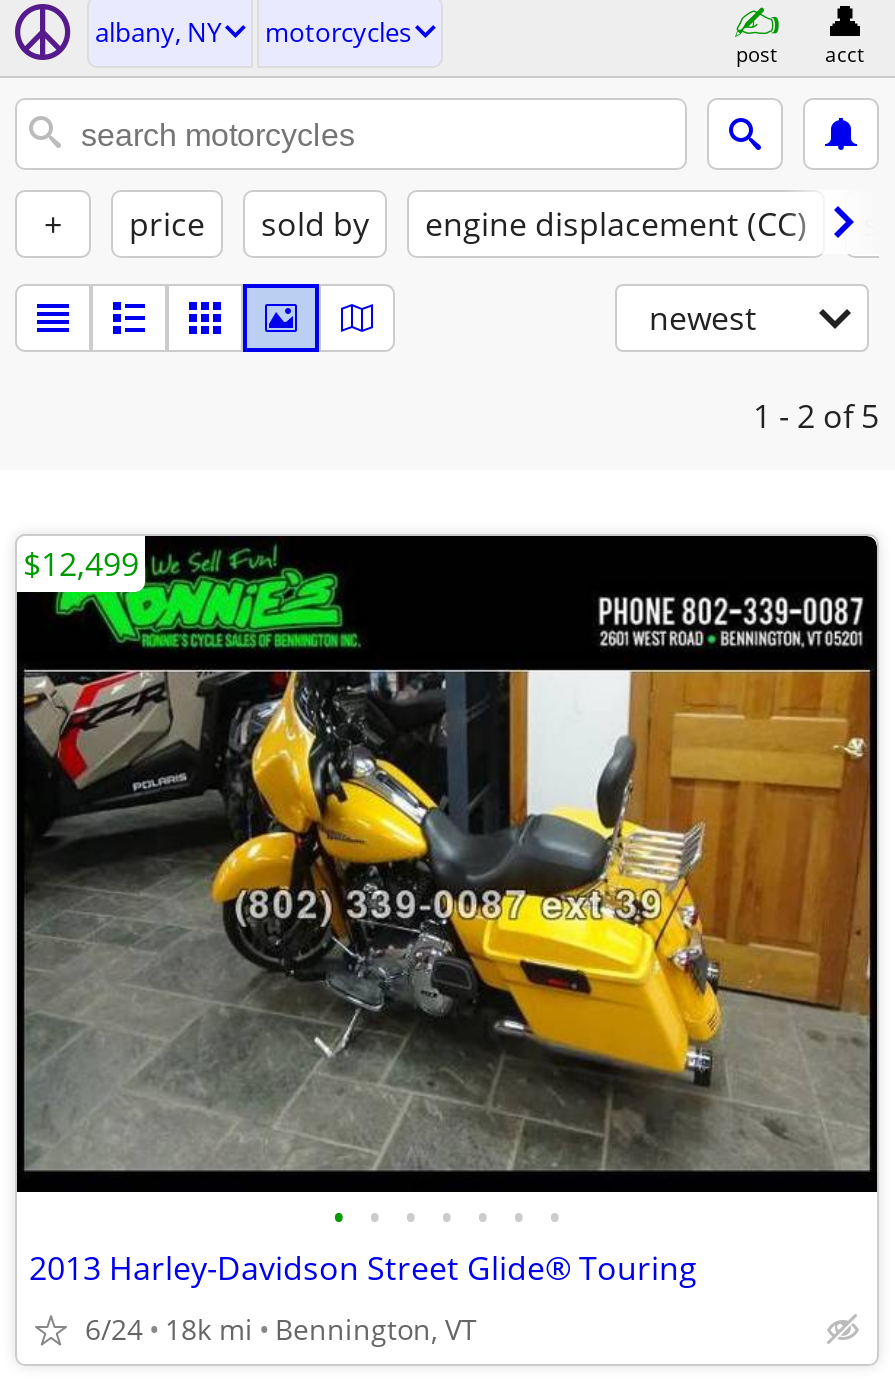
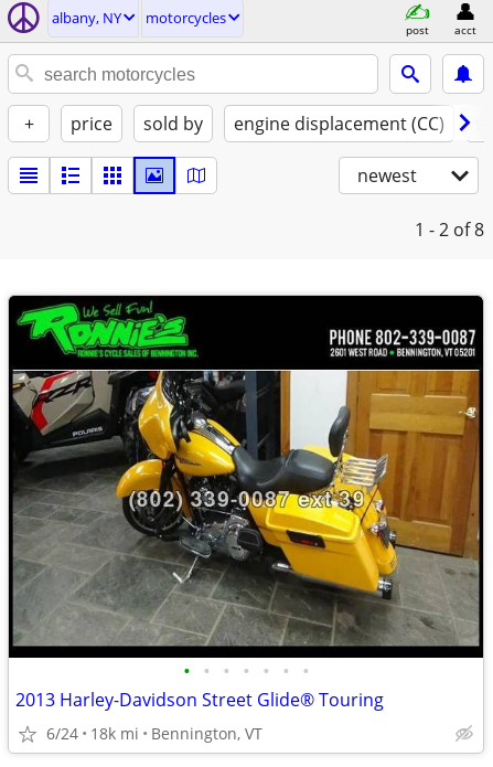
[753,394,879,438] 1 - 2 of 5 -> [415,217,484,242] 1 - 2 of 8
[23,542,139,586] $12,499 -> none

